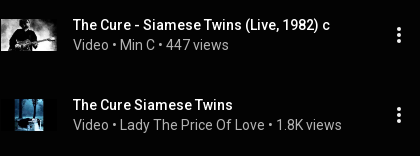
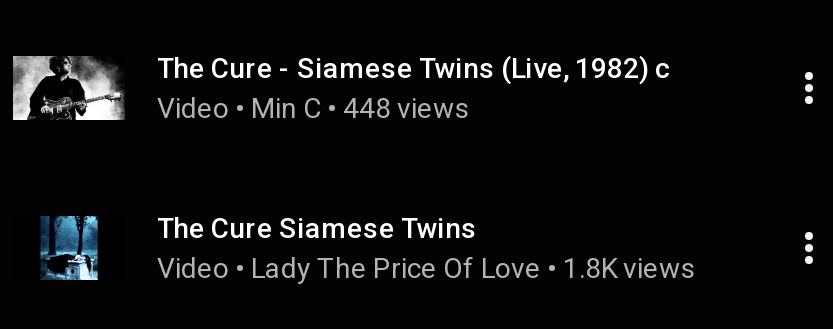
[73,37,229,53] Video • Min C • 447 views -> [157,92,469,124] Video • Min C • 448 views

